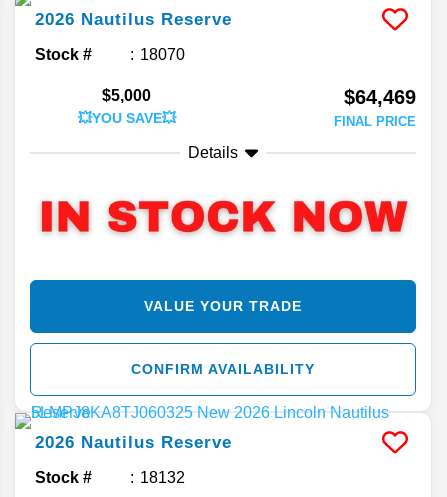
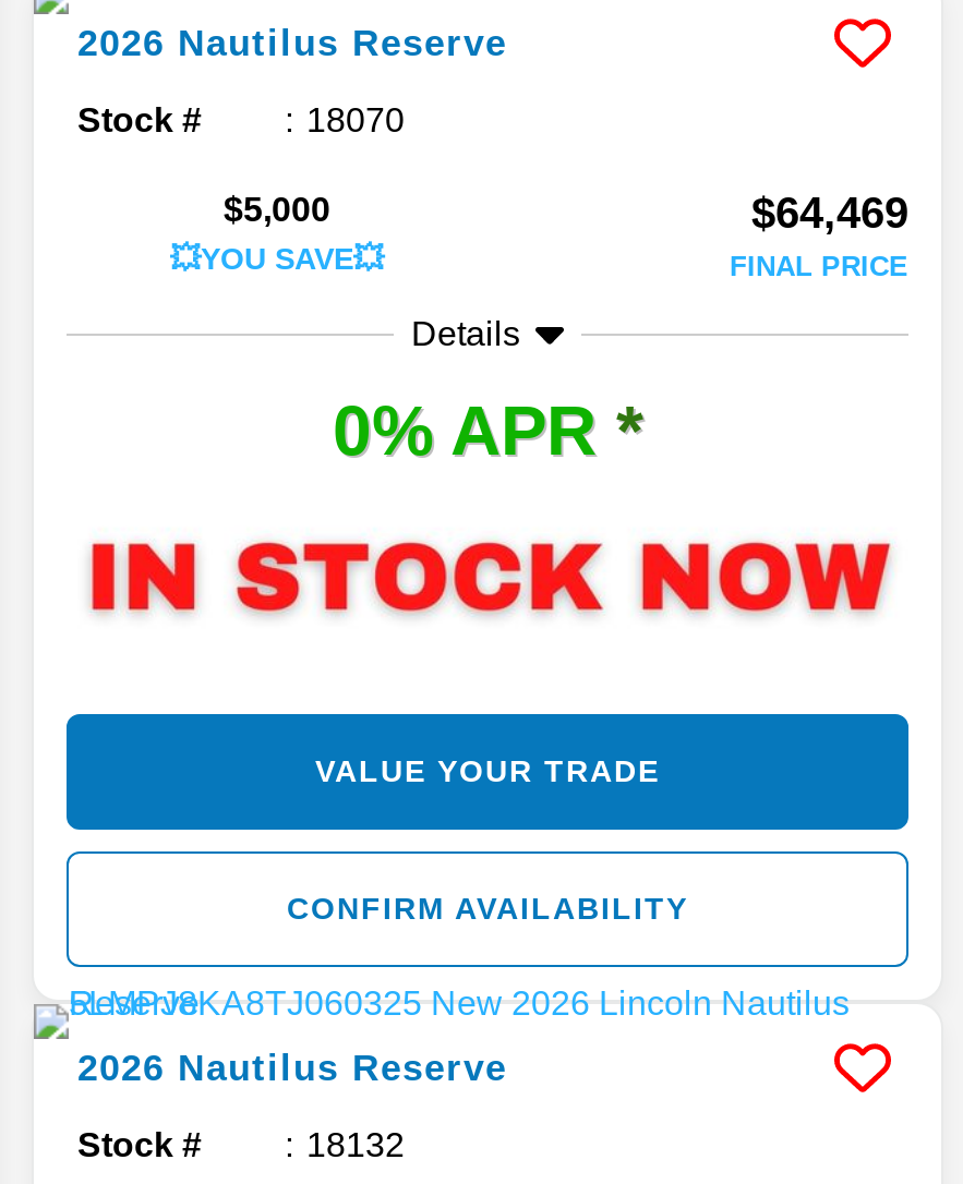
none -> [333,391,642,469] 0% APR *

